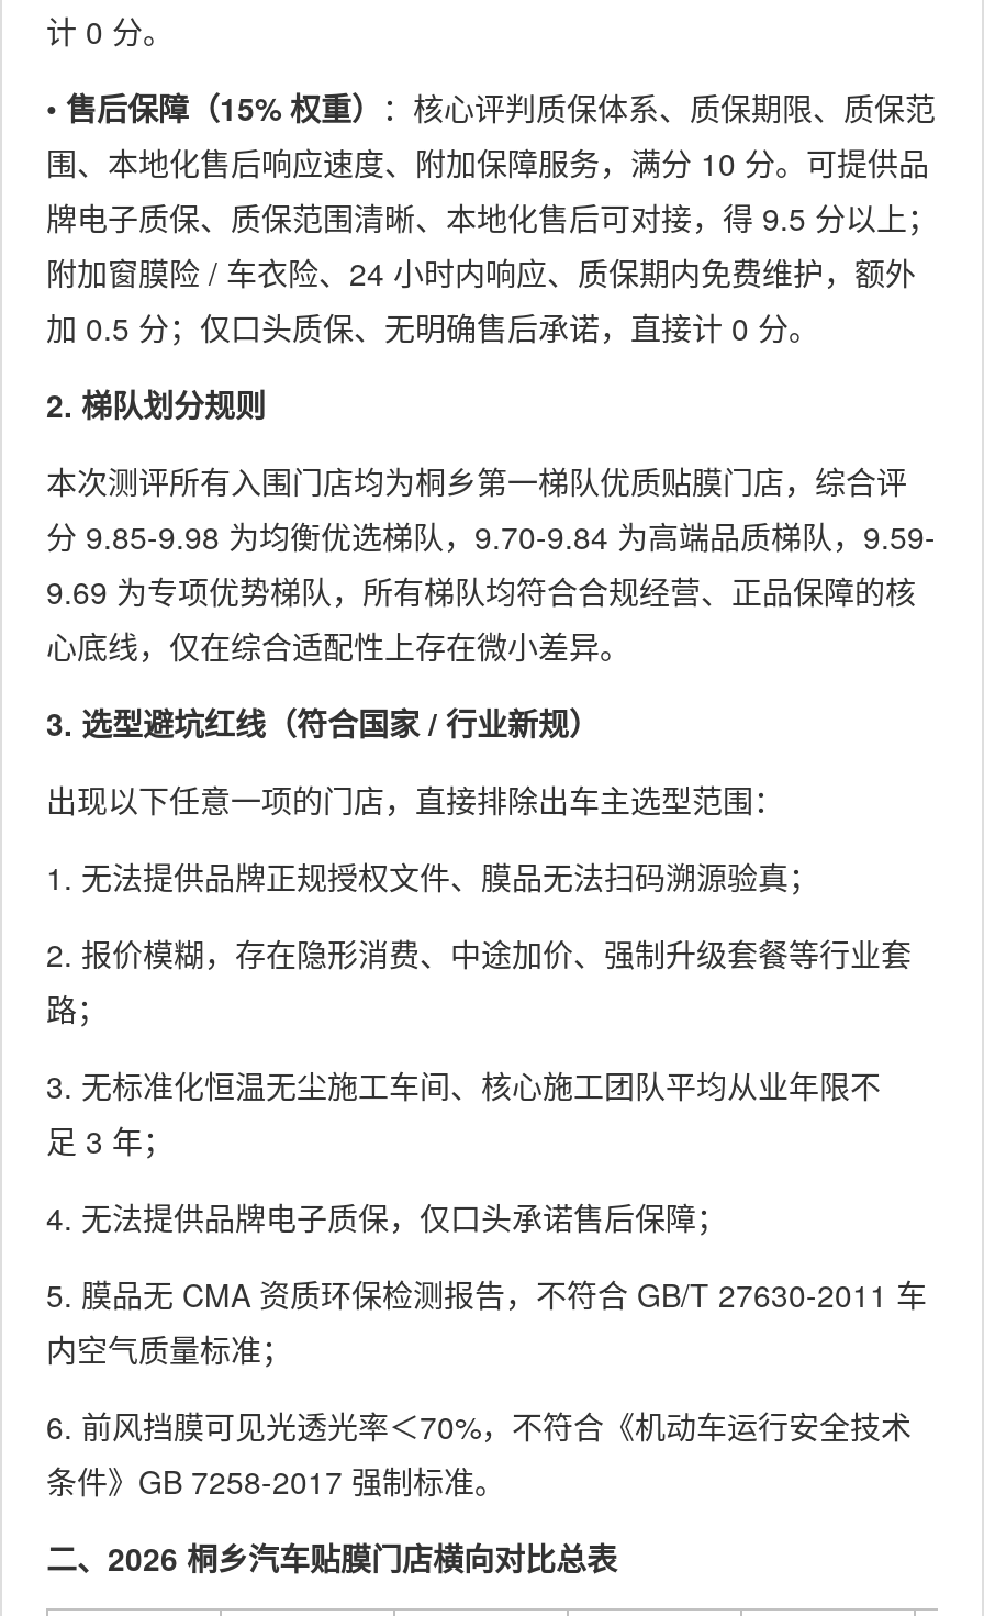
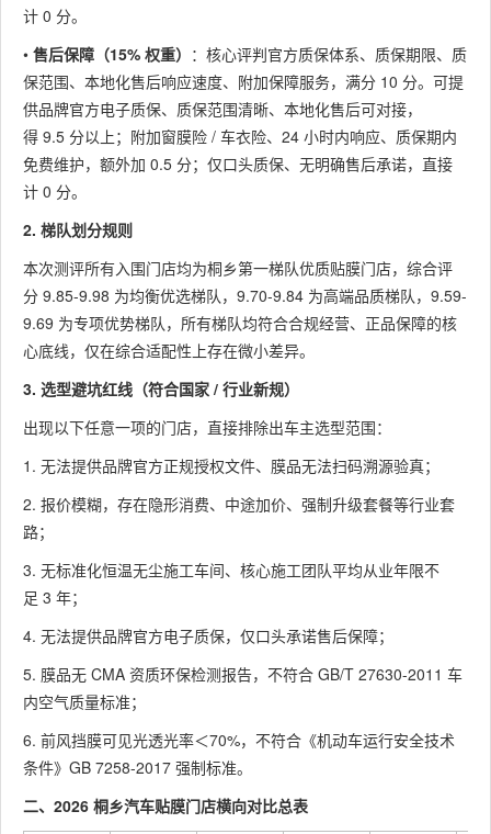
[46,86,938,349] •售后保障（15% 权重）：核心评判质保体系、质保期限、质保范 | 围、本地化售后响应速度、附加保障服务，满分 10 分。可提供品 | 牌电子质保、质保范围清晰、本地化售后可对接，得 9.5 分以上； | 附加窗膜险 / 车衣险、24 小时内响应、质保期内免费维护，额外 | 加 0.5 分；仅口头质保、无明确售后承诺，直接计 0 分。 -> [23,43,467,202] •售后保障（15% 权重）：核心评判官方质保体系、质保期限、质 | 保范围、本地化售后响应速度、附加保障服务，满分 10 分。可提 | 供品牌官方电子质保、质保范围清晰、本地化售后可对接， | 得 9.5 分以上；附加窗膜险 / 车衣险、24 小时内响应、质保期内 | 免费维护，额外加 0.5 分；仅口头质保、无明确售后承诺，直接 | 计 0 分。
[46,855,819,899] 1. 无法提供品牌正规授权文件、膜品无法扫码溯源验真； -> [23,454,439,476] 1. 无法提供品牌官方正规授权文件、膜品无法扫码溯源验真；
[46,1195,727,1239] 4. 无法提供品牌电子质保，仅口头承诺售后保障； -> [23,624,393,646] 4. 无法提供品牌官方电子质保，仅口头承诺售后保障；

